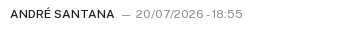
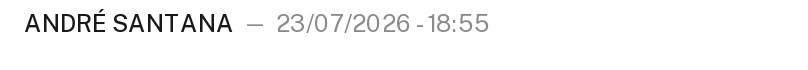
[10,7,243,21] ANDRÉ SANTANA 20/07/2026 - 18:55 -> [24,10,490,38] ANDRÉ SANTANA 23/07/2026 - 18:55

